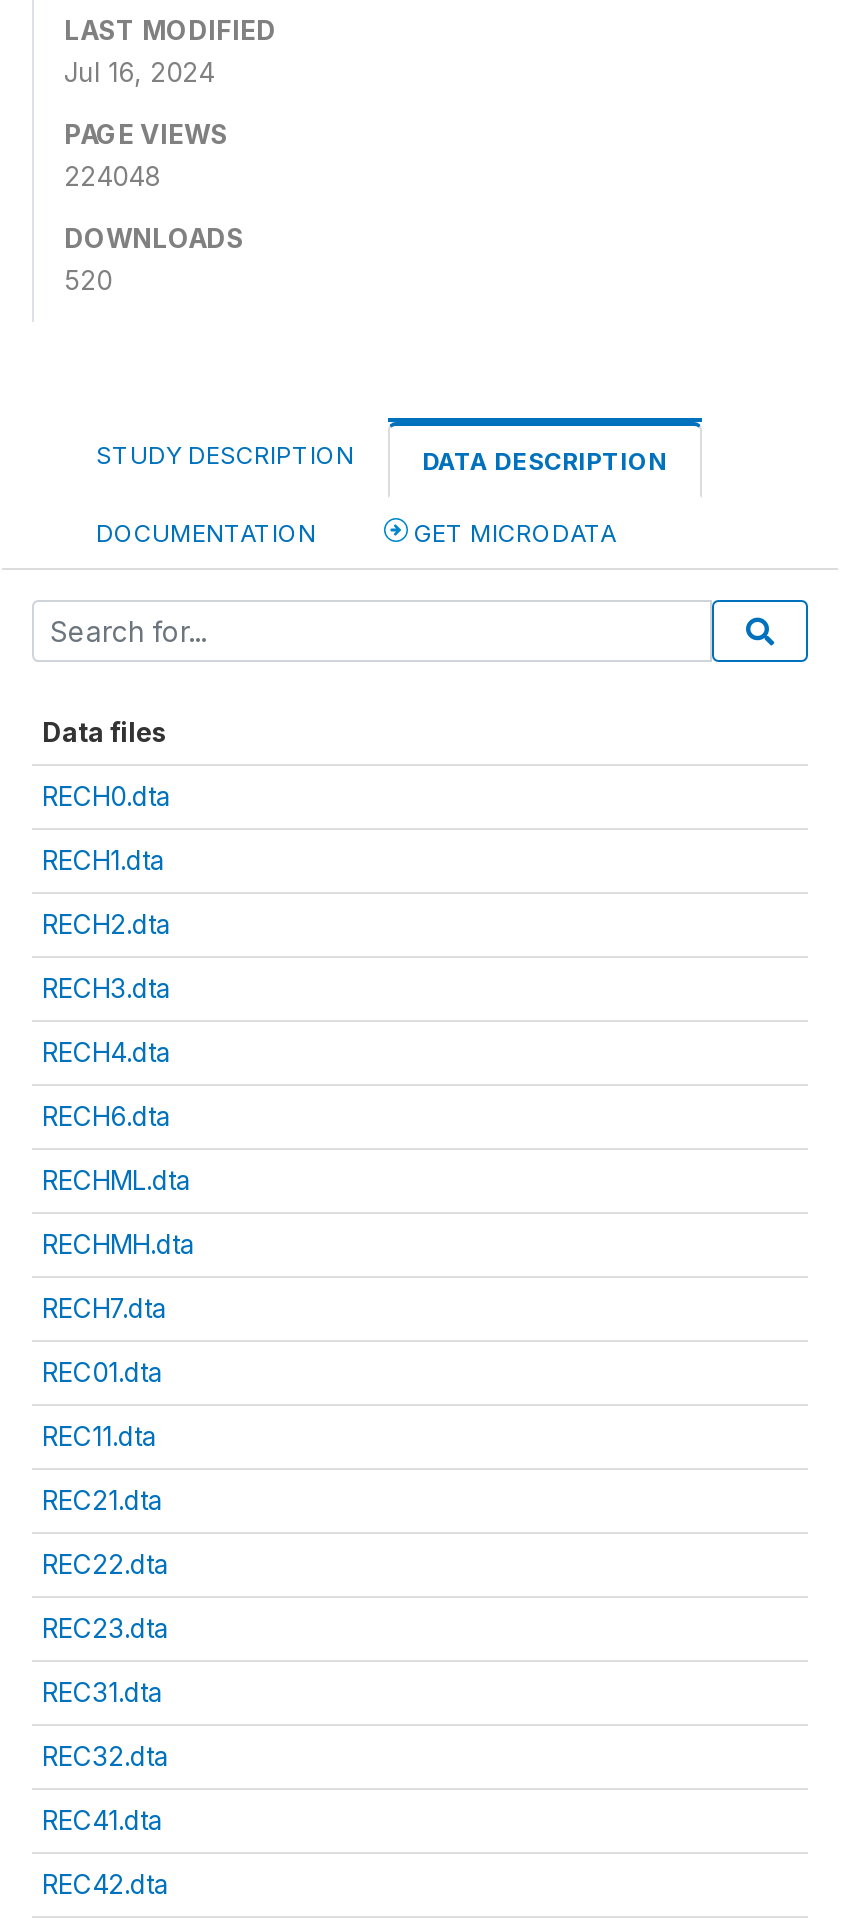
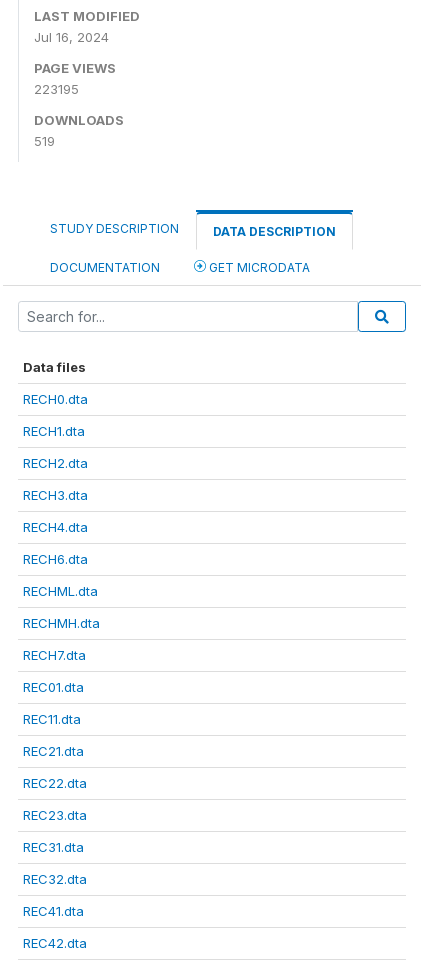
[64,161,160,193] 224048 -> [34,81,79,97] 223195
[64,265,112,297] 520 -> [34,133,55,149] 519

